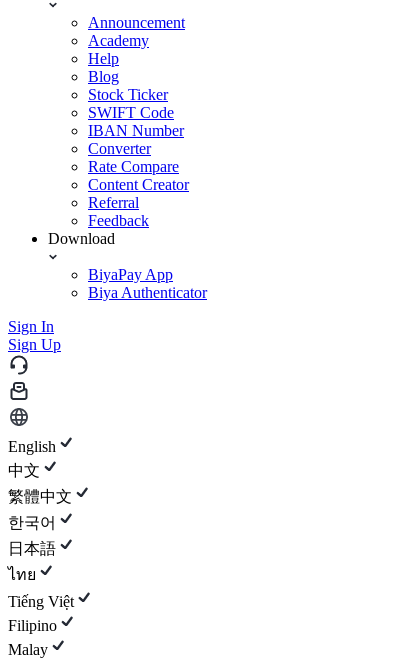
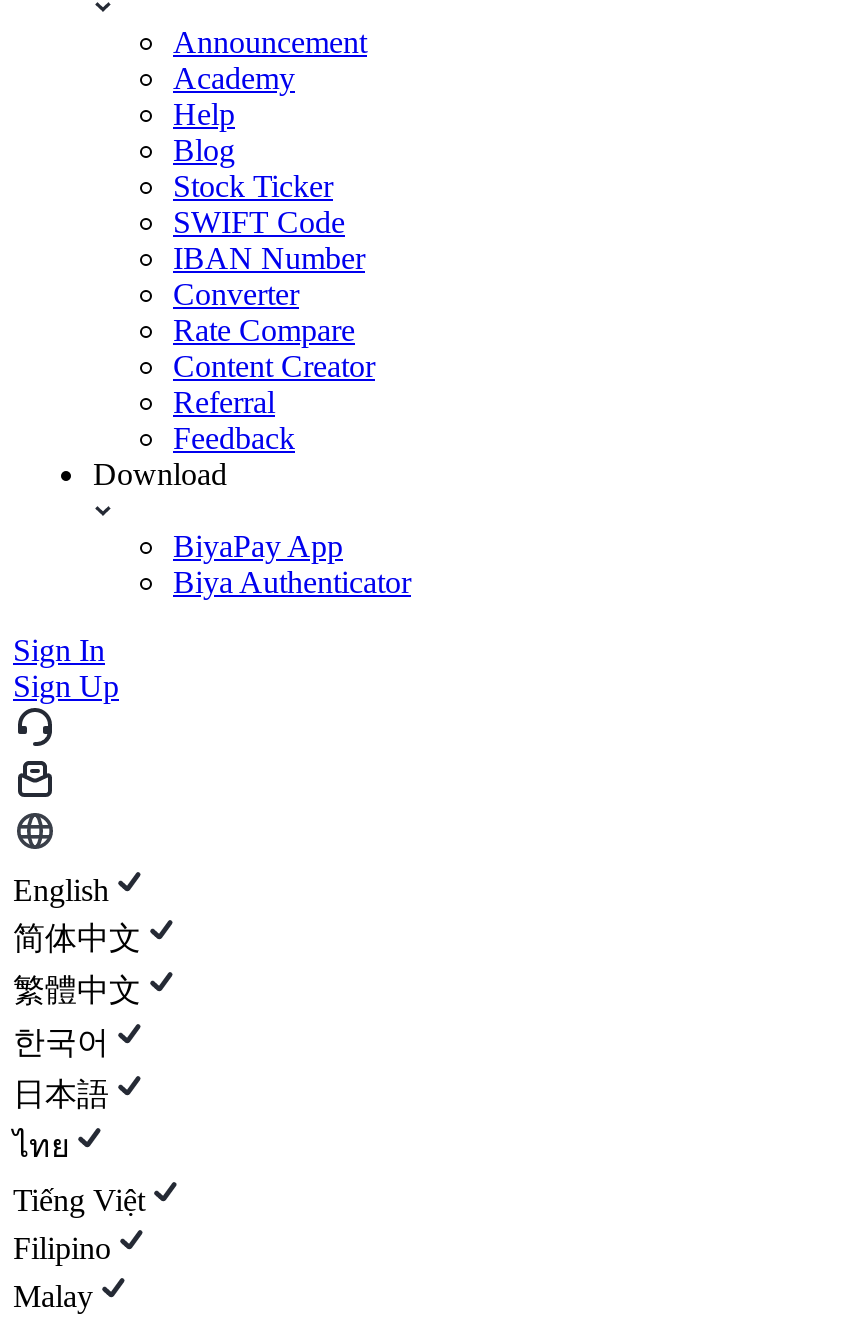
[8,462,40,479] 中文 -> [13,921,141,955] 简体中文

